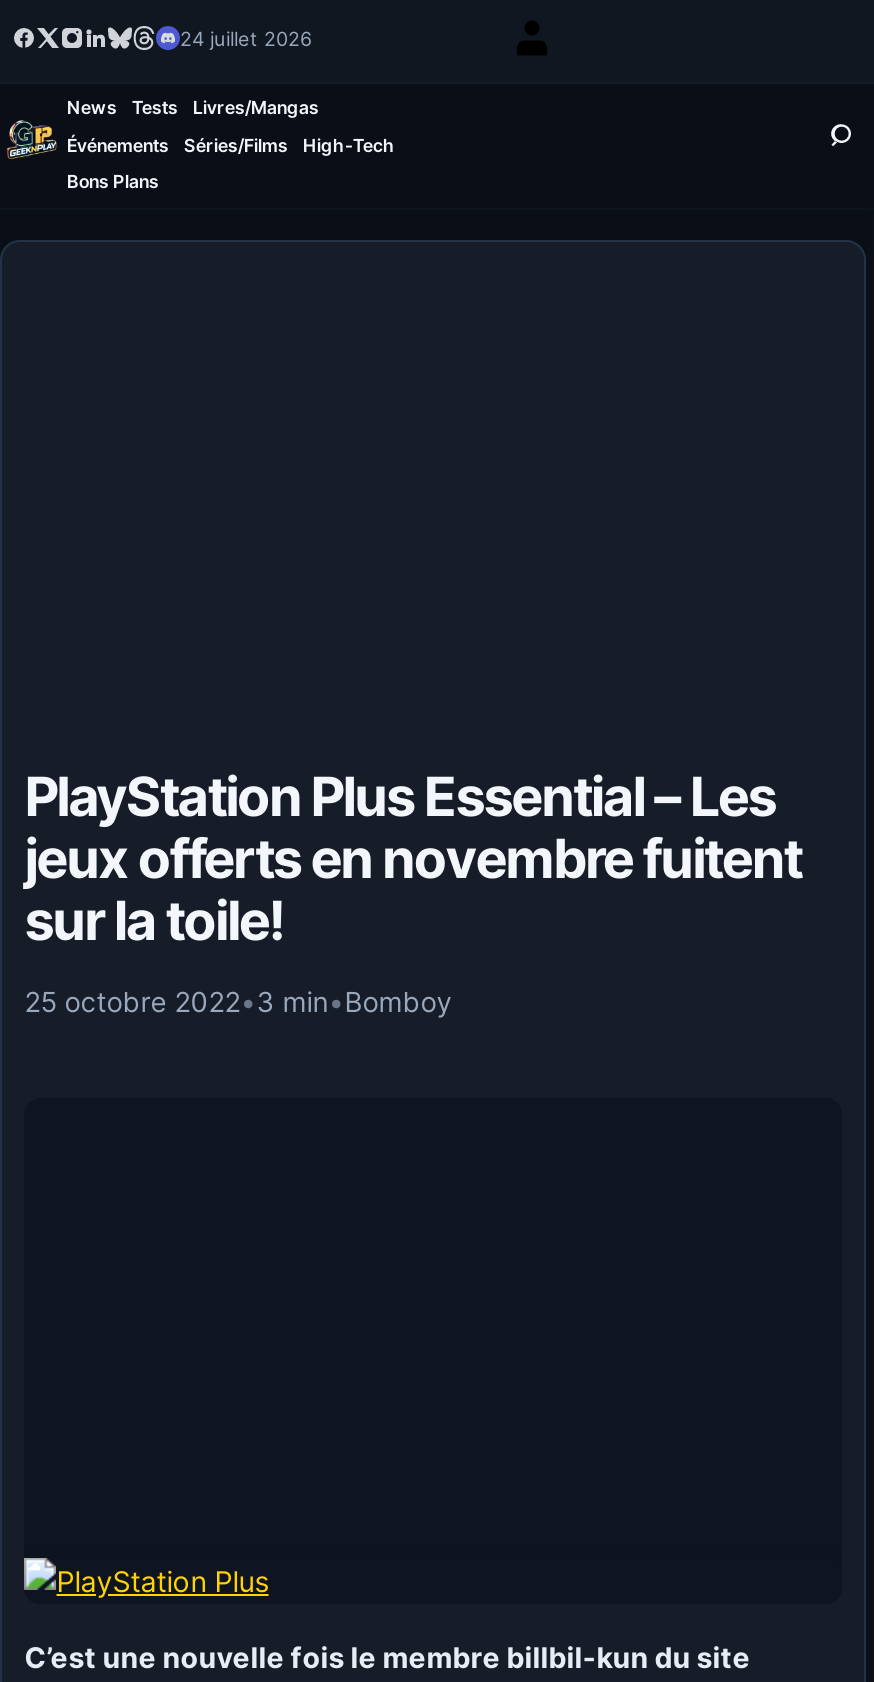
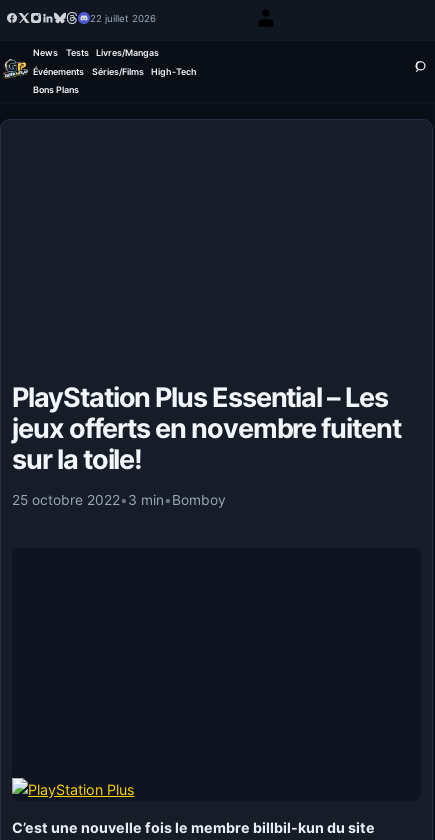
[180,27,312,49] 24 juillet 2026 -> [90,12,156,23] 22 juillet 2026

